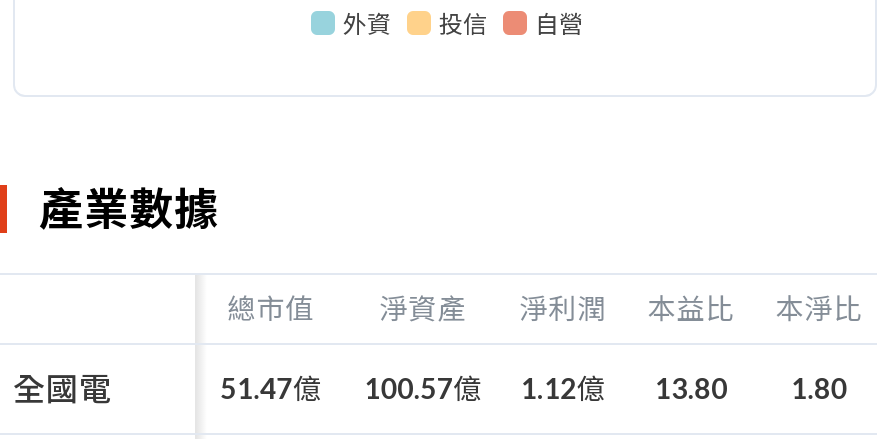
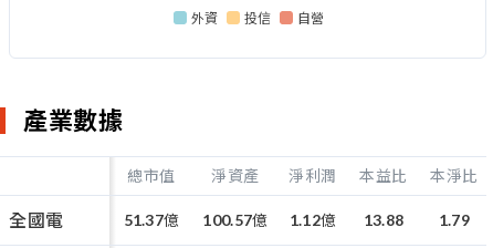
[220,371,322,405] 51.47億 -> [123,210,180,229] 51.37億
[655,371,727,405] 13.80 -> [363,210,404,229] 13.88
[791,371,847,405] 1.80 -> [439,210,470,229] 1.79

